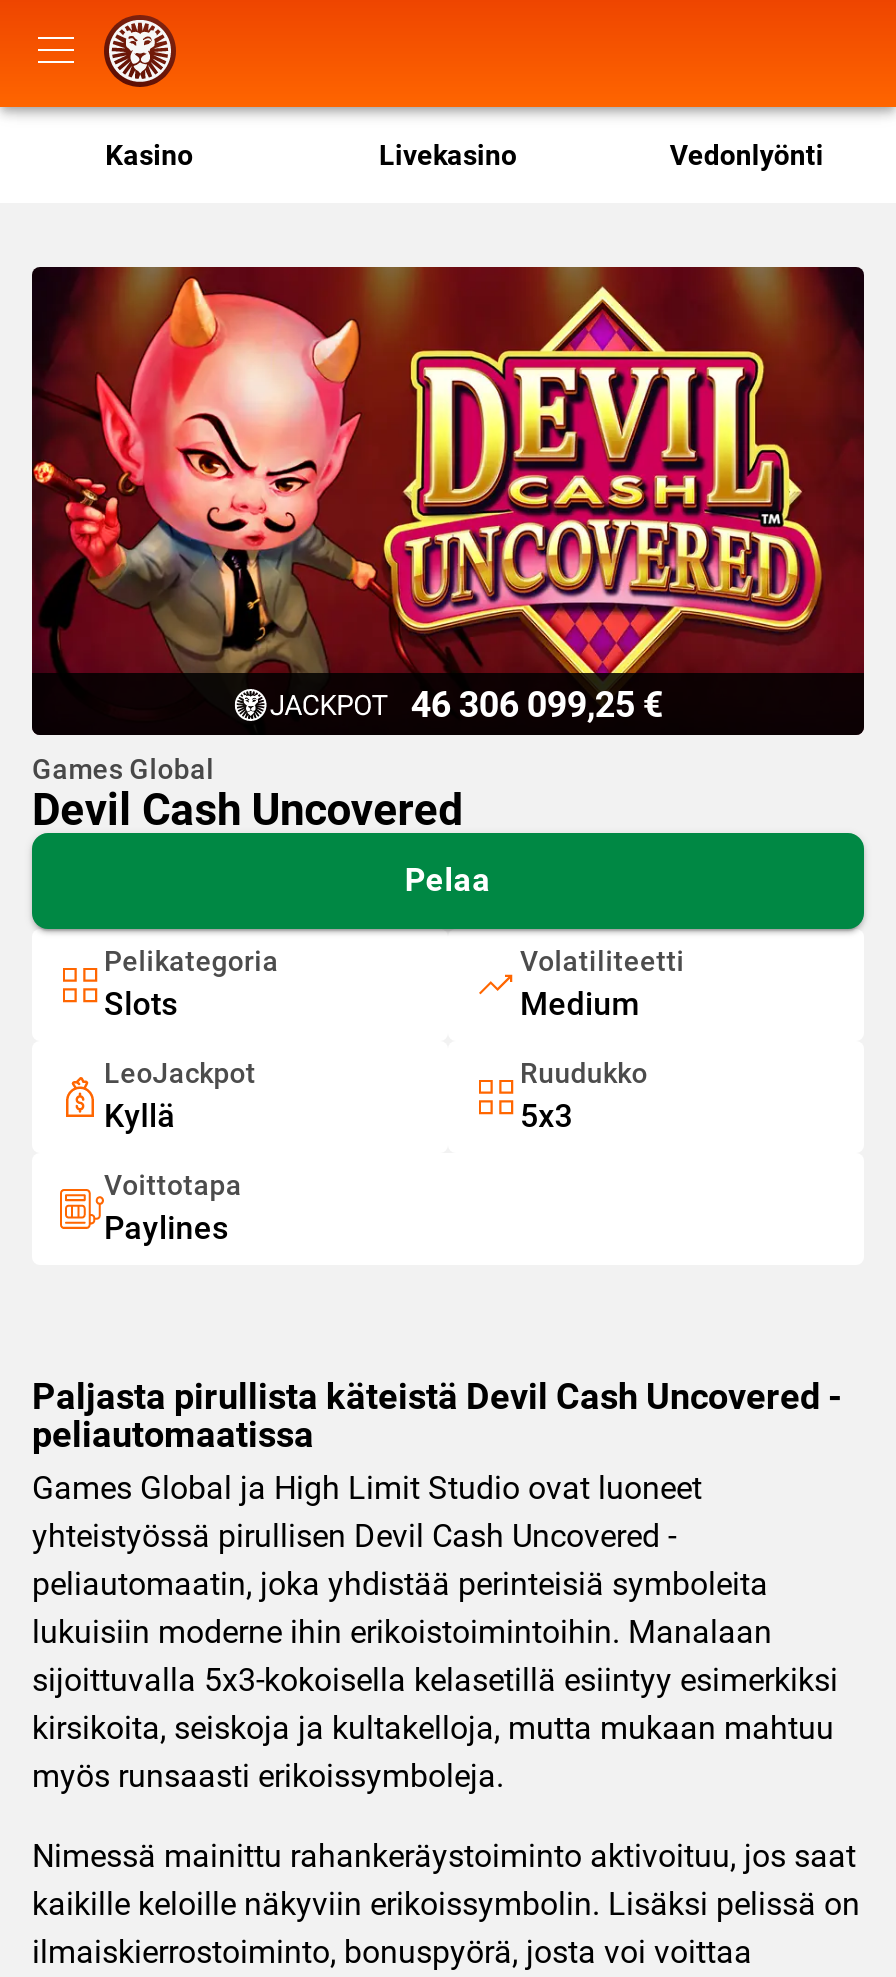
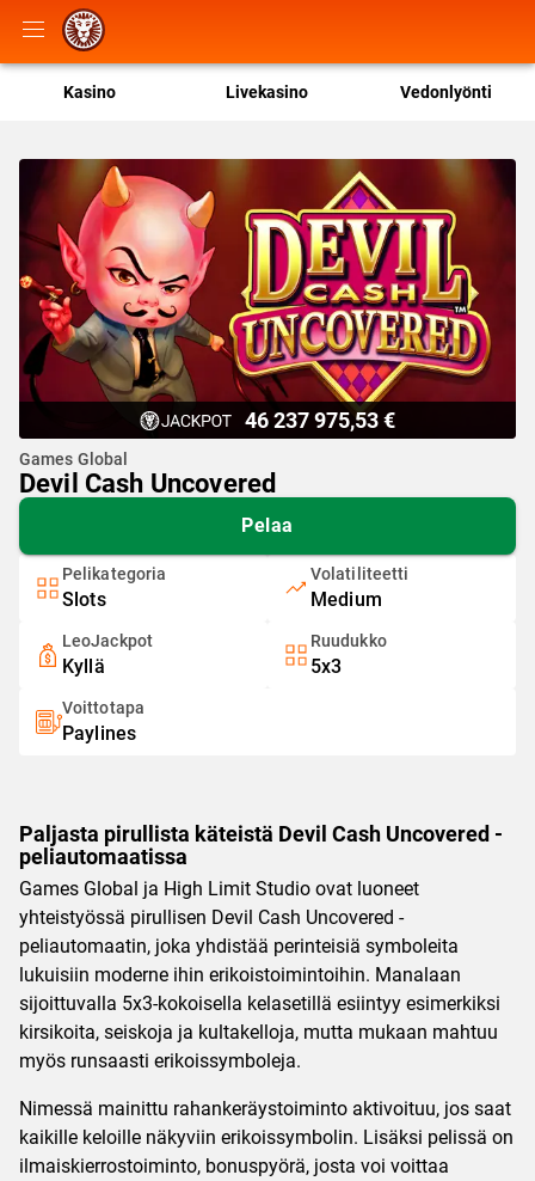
[411,683,663,725] 46 306 099,25 € -> [245,408,396,433] 46 237 975,53 €

